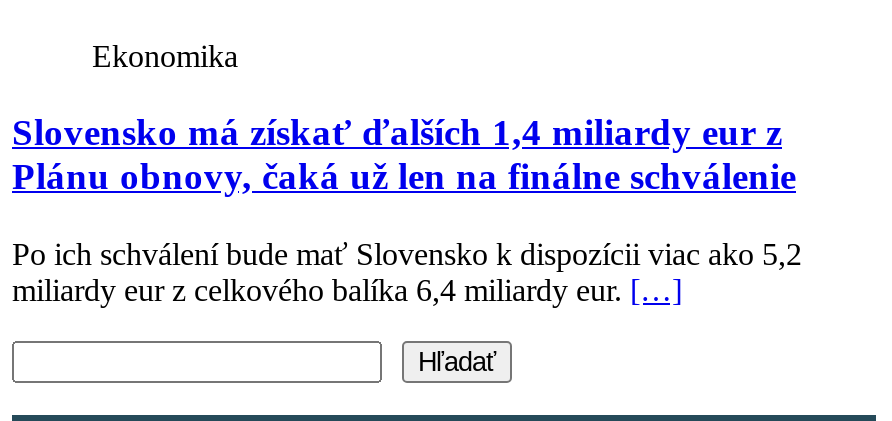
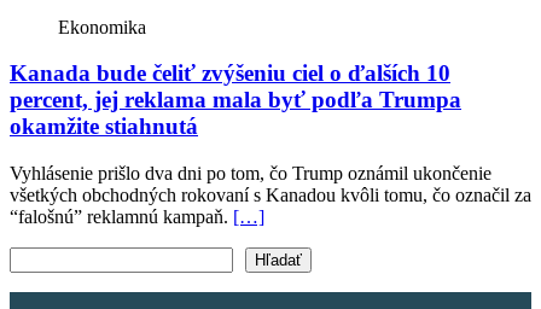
[12,112,796,198] Slovensko má získať ďalších 1,4 miliardy eur z | Plánu obnovy, čaká už len na finálne schválenie -> [10,61,461,139] Kanada bude čeliť zvýšeniu ciel o ďalších 10 | percent, jej reklama mala byť podľa Trumpa | okamžite stiahnutá
[12,237,802,307] Po ich schválení bude mať Slovensko k dispozícii viac ako 5,2 | miliardy eur z celkového balíka 6,4 miliardy eur. […] -> [10,163,531,227] Vyhlásenie prišlo dva dni po tom, čo Trump oznámil ukončenie | všetkých obchodných rokovaní s Kanadou kvôli tomu, čo označil za | “falošnú” reklamnú kampaň. […]

